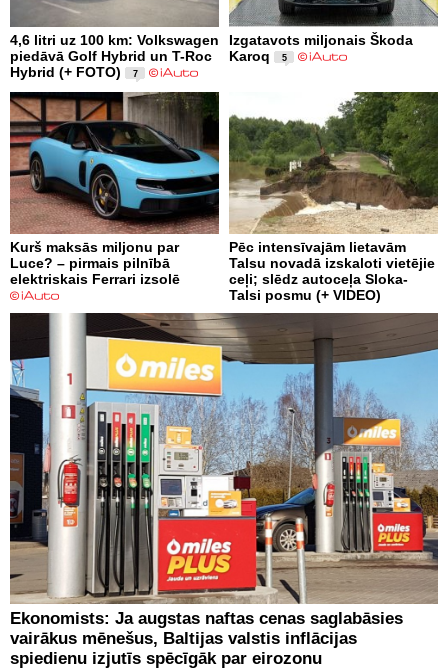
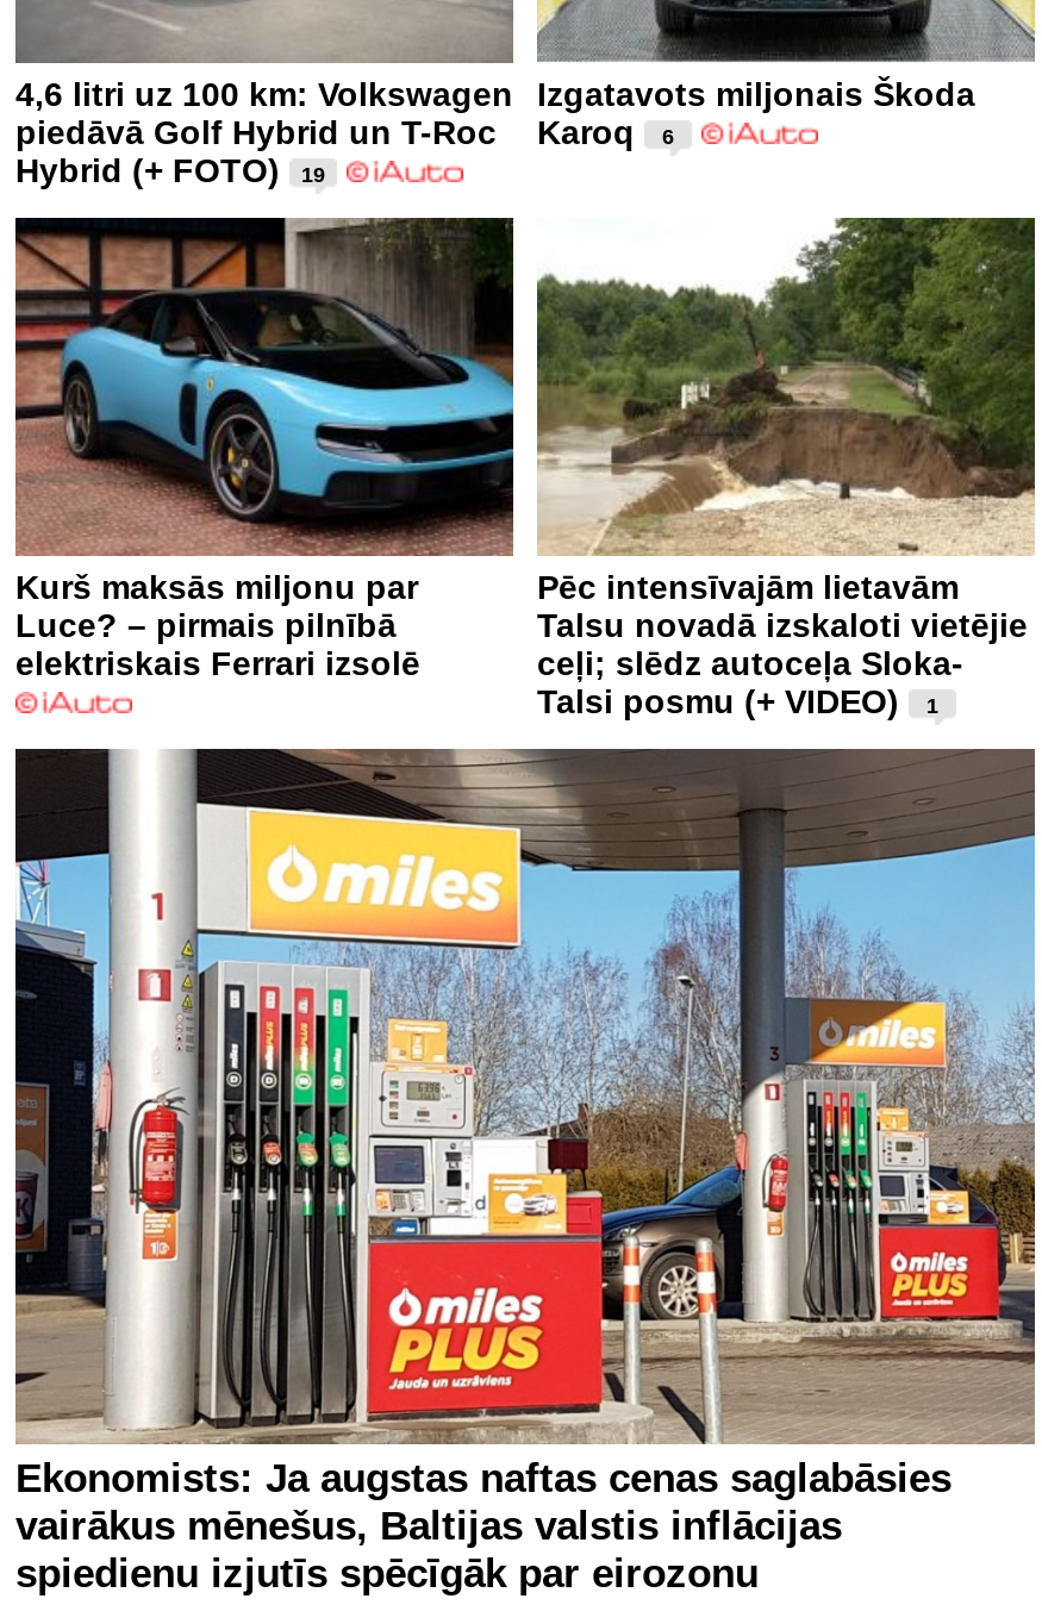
[10,48,286,64] piedāvā Golf Hybrid un T-Roc Karoq 5 -> [15,114,674,152] piedāvā Golf Hybrid un T-Roc Karoq 6
[10,64,137,80] Hybrid (+ FOTO) 7 -> [15,152,325,190] Hybrid (+ FOTO) 19
none -> [926,695,938,719] 1

